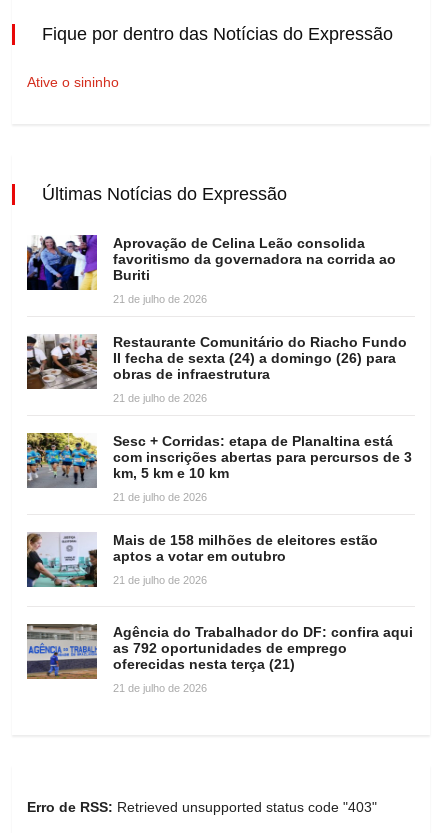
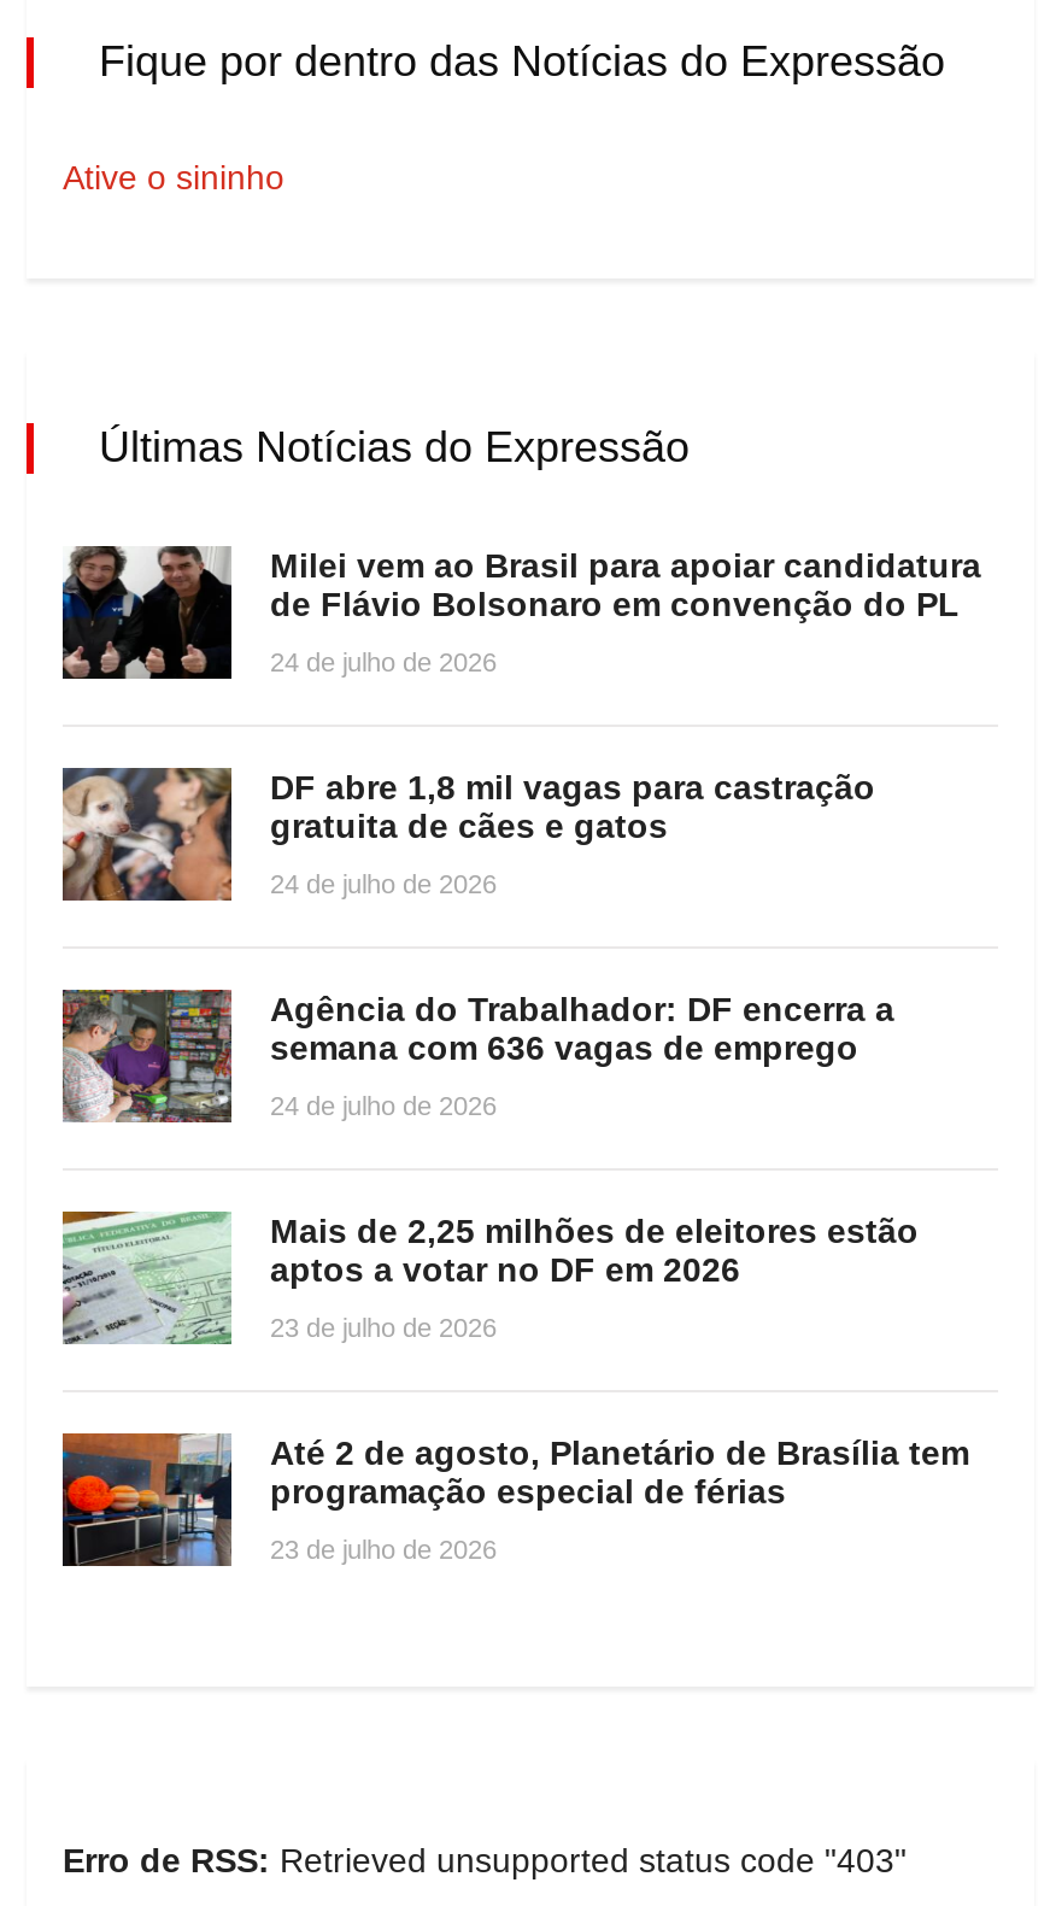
[26,234,396,291] [image] | Aprovação de Celina Leão consolida | favoritismo da governadora na corrida ao | Buriti -> [60,544,981,681] [image] | Milei vem ao Brasil para apoiar candidatura | de Flávio Bolsonaro em convenção do PL
[113,293,207,305] 21 de julho de 2026 -> [270,647,497,676] 24 de julho de 2026
[26,333,407,390] [image] | Restaurante Comunitário do Riacho Fundo | II fecha de sexta (24) a domingo (26) para | obras de infraestrutura -> [60,766,875,903] [image] | DF abre 1,8 mil vagas para castração | gratuita de cães e gatos
[113,392,207,404] 21 de julho de 2026 -> [270,869,497,898] 24 de julho de 2026
[26,432,412,489] [image] | Sesc + Corridas: etapa de Planaltina está | com inscrições abertas para percursos de 3 | km, 5 km e 10 km -> [60,987,894,1125] [image] | Agência do Trabalhador: DF encerra a | semana com 636 vagas de emprego
[113,491,207,503] 21 de julho de 2026 -> [270,1091,497,1120] 24 de julho de 2026
[26,532,378,588] [image] | Mais de 158 milhões de eleitores estão | aptos a votar em outubro -> [60,1209,919,1347] [image] | Mais de 2,25 milhões de eleitores estão | aptos a votar no DF em 2026
[113,574,207,586] 21 de julho de 2026 -> [270,1313,497,1342] 23 de julho de 2026
[26,623,413,680] [image] | Agência do Trabalhador do DF: confira aqui | as 792 oportunidades de emprego | oferecidas nesta terça (21) -> [60,1431,969,1568] [image] | Até 2 de agosto, Planetário de Brasília tem | programação especial de férias
[113,682,207,694] 21 de julho de 2026 -> [270,1534,497,1563] 23 de julho de 2026

